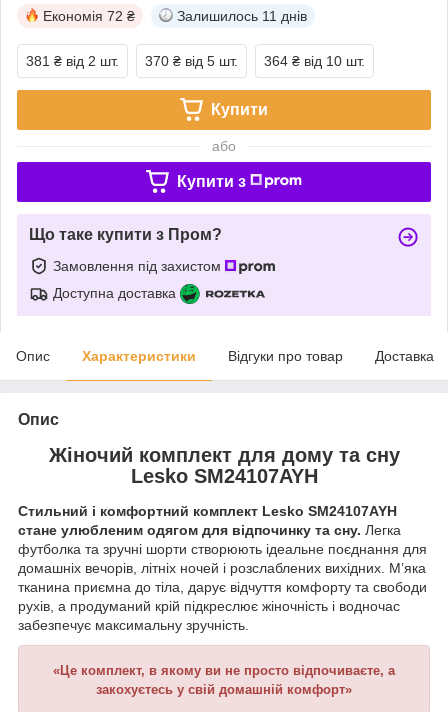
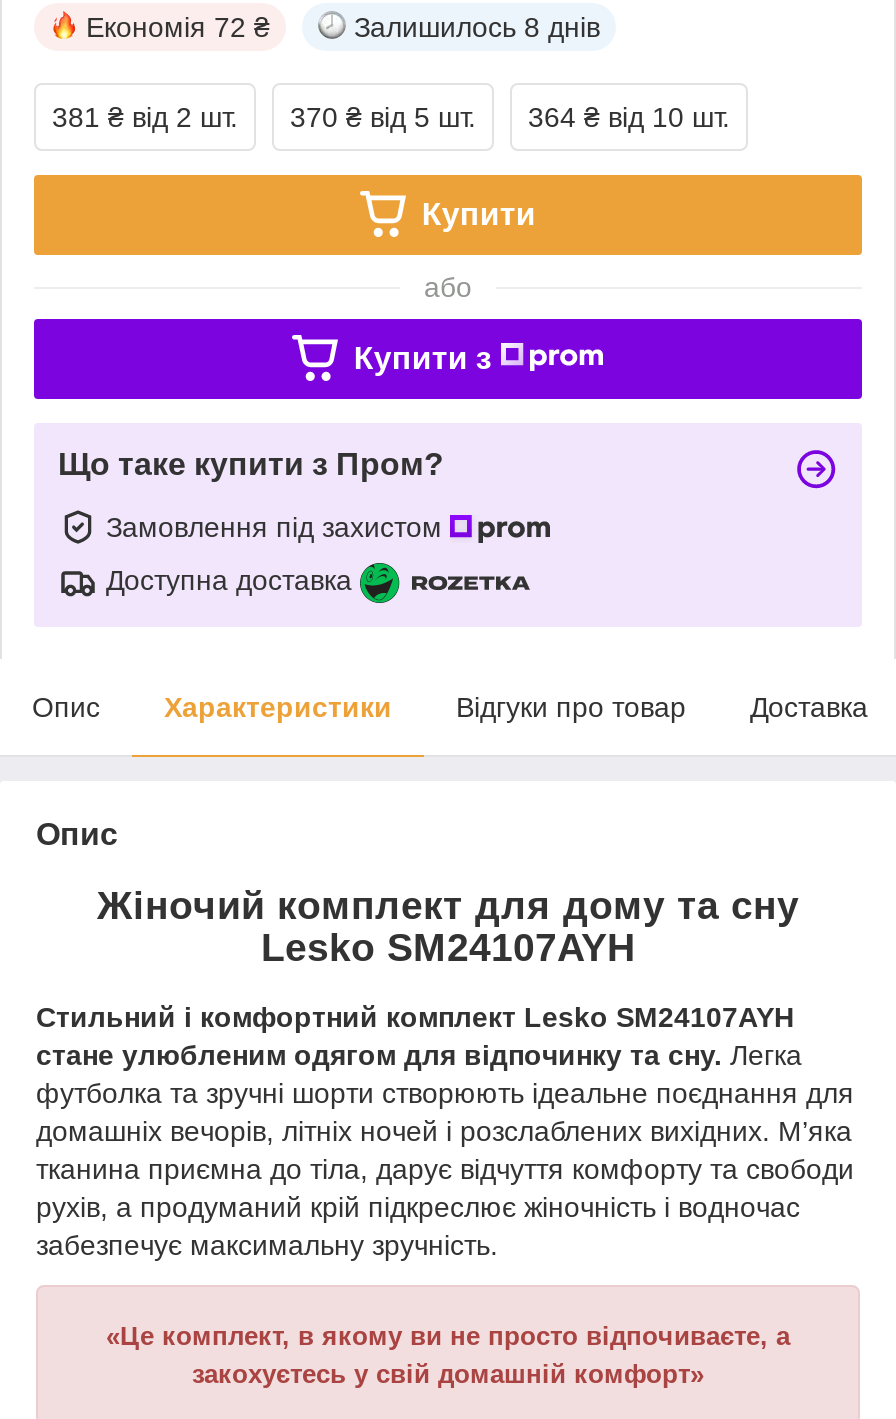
[177,8,307,24] Залишилось 11 днів -> [354,11,600,43] Залишилось 8 днів

